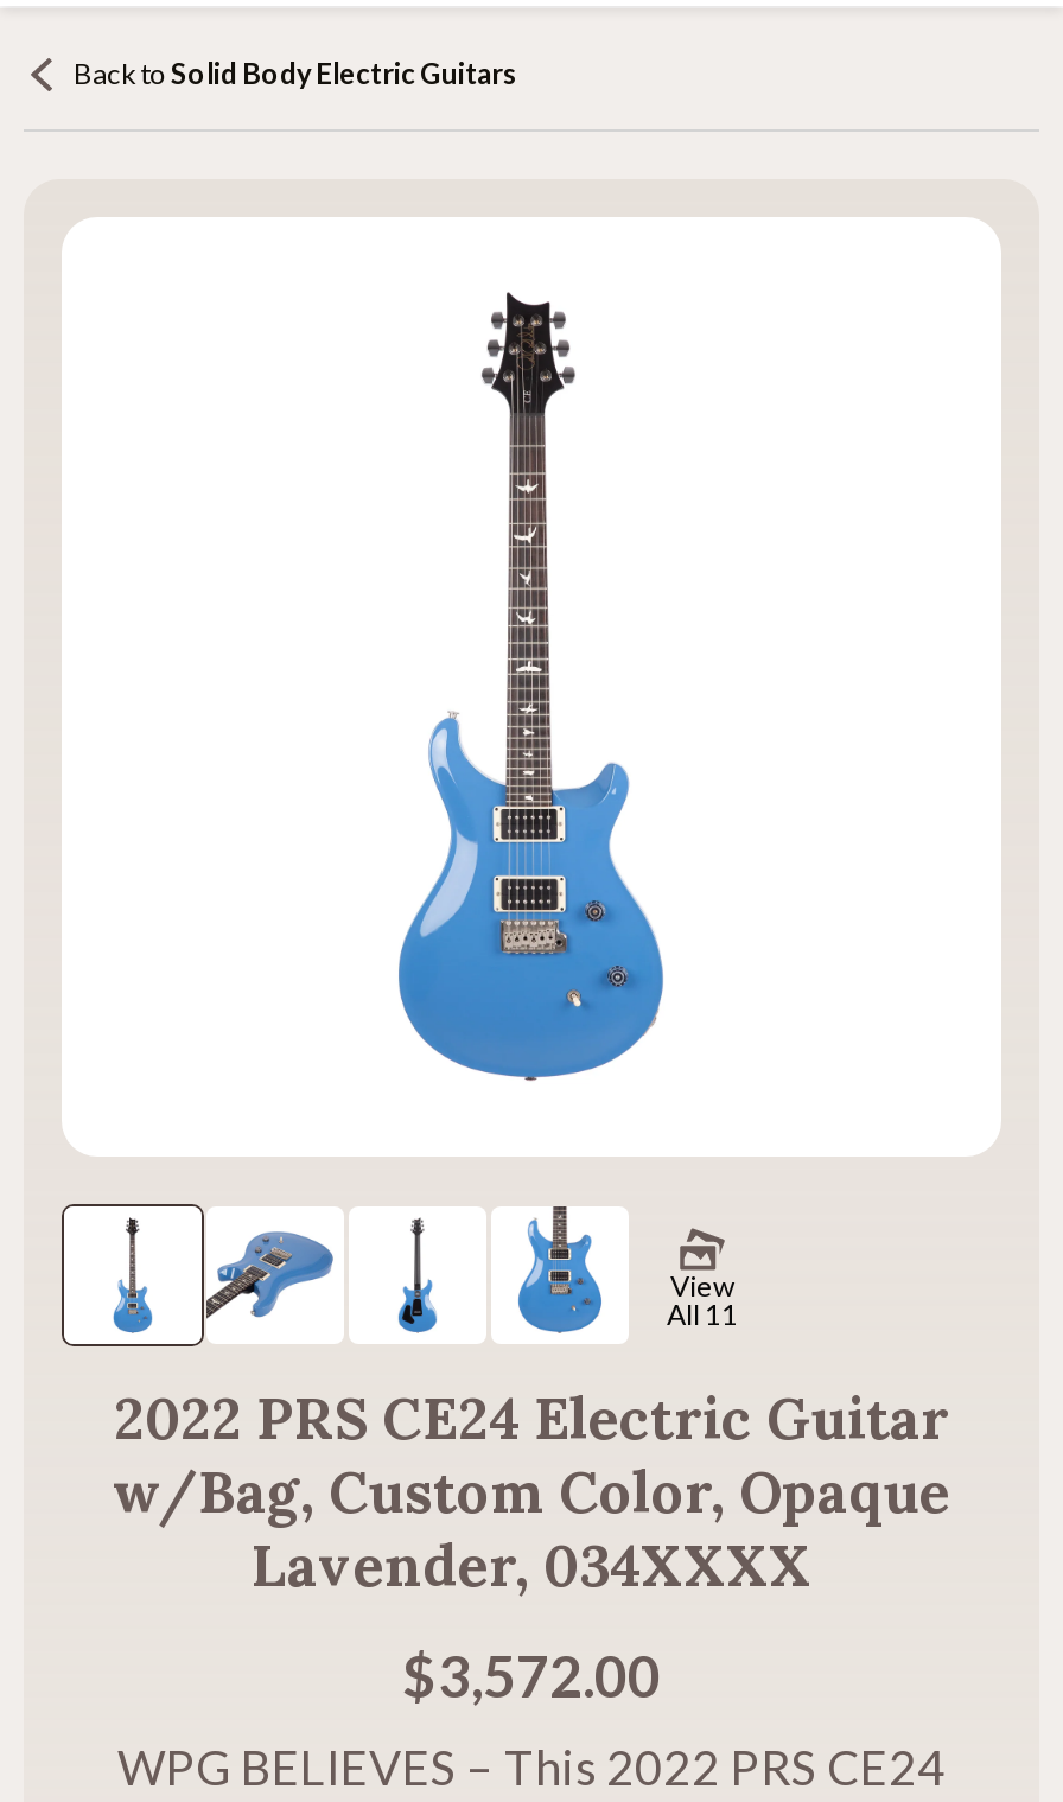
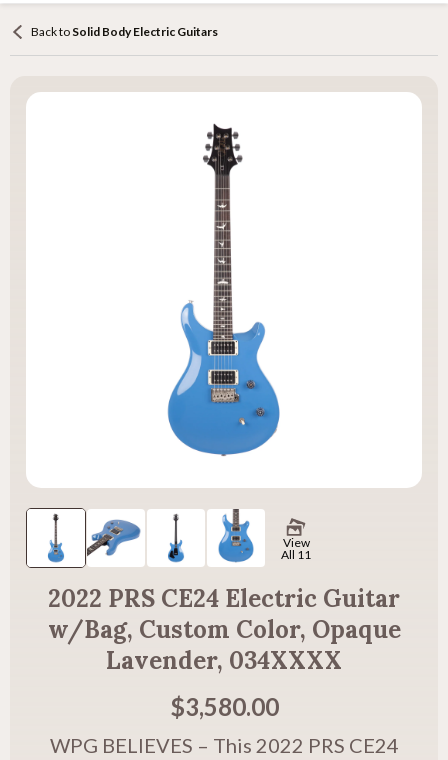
[402,1641,661,1709] $3,572.00 -> [169,692,278,721] $3,580.00

